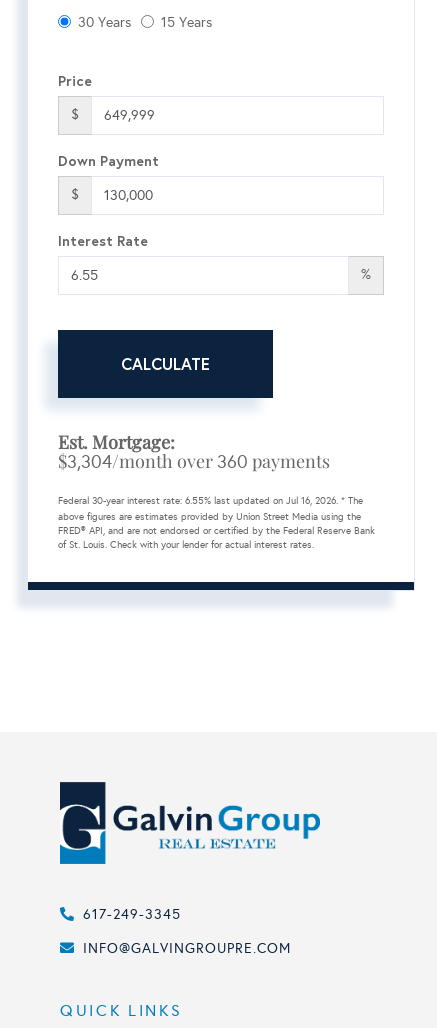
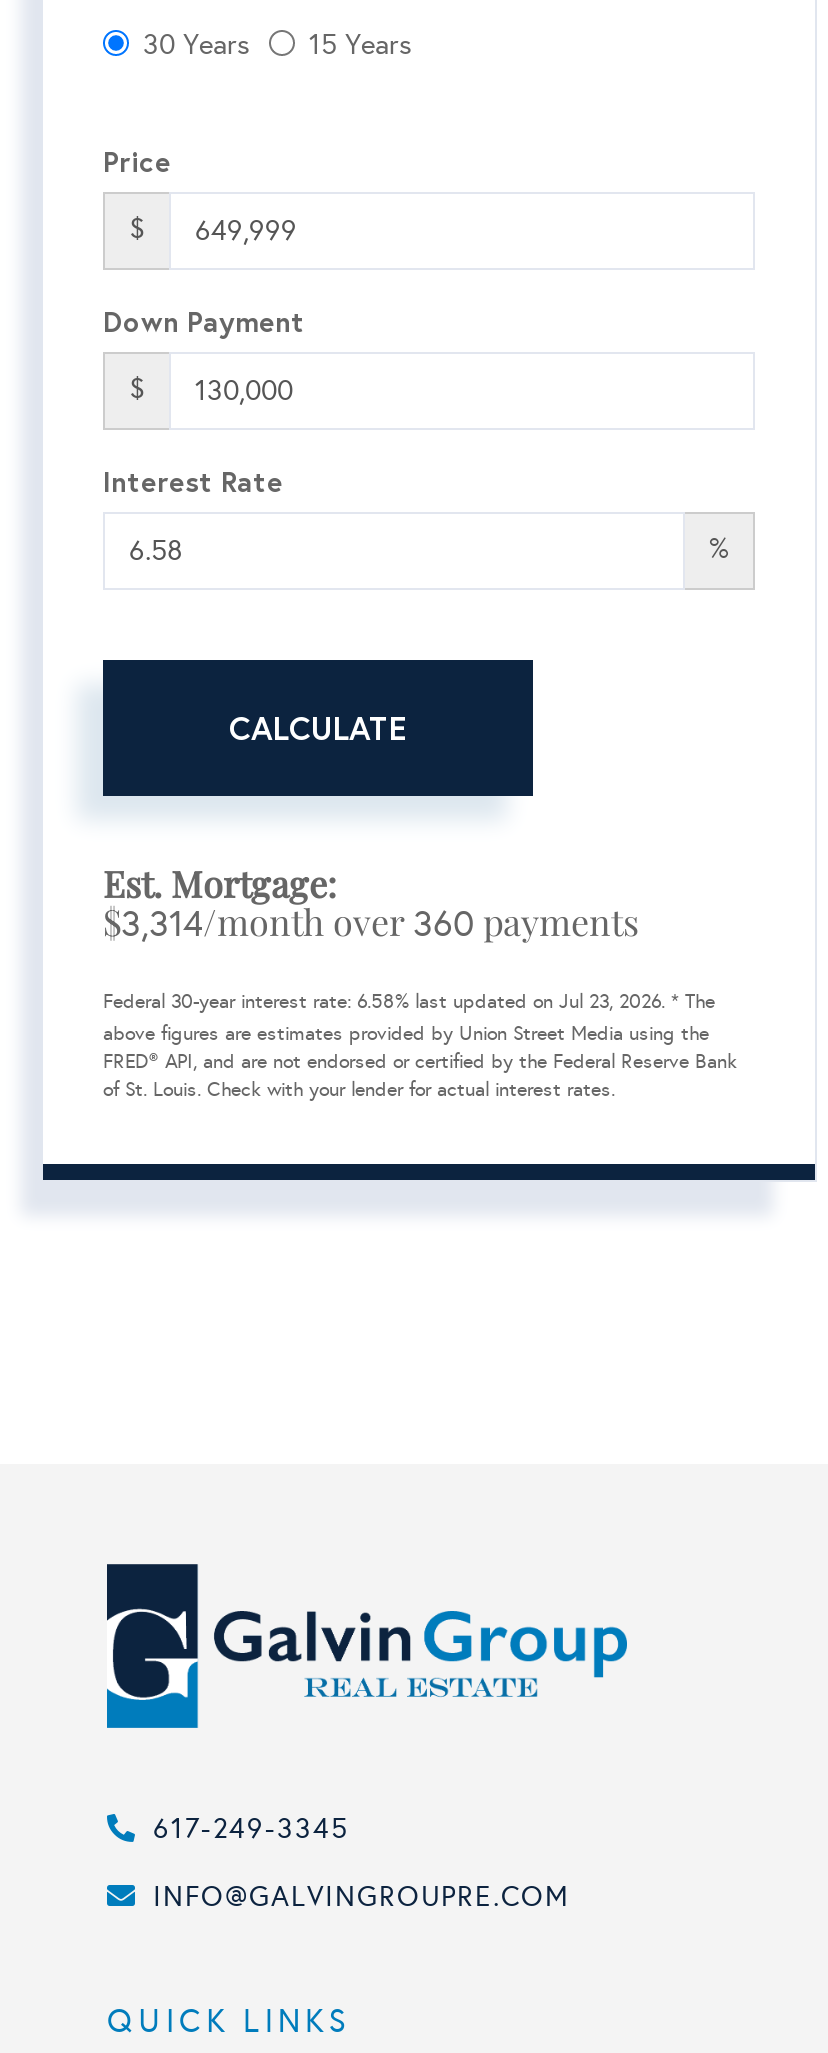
[58,448,330,472] $3,304/month over 360 payments -> [103,897,639,945] $3,314/month over 360 payments
[58,494,363,506] Federal 30-year interest rate: 6.55% last updated on Jul 16, 2026. * The -> [103,989,715,1013] Federal 30-year interest rate: 6.58% last updated on Jul 23, 2026. * The

